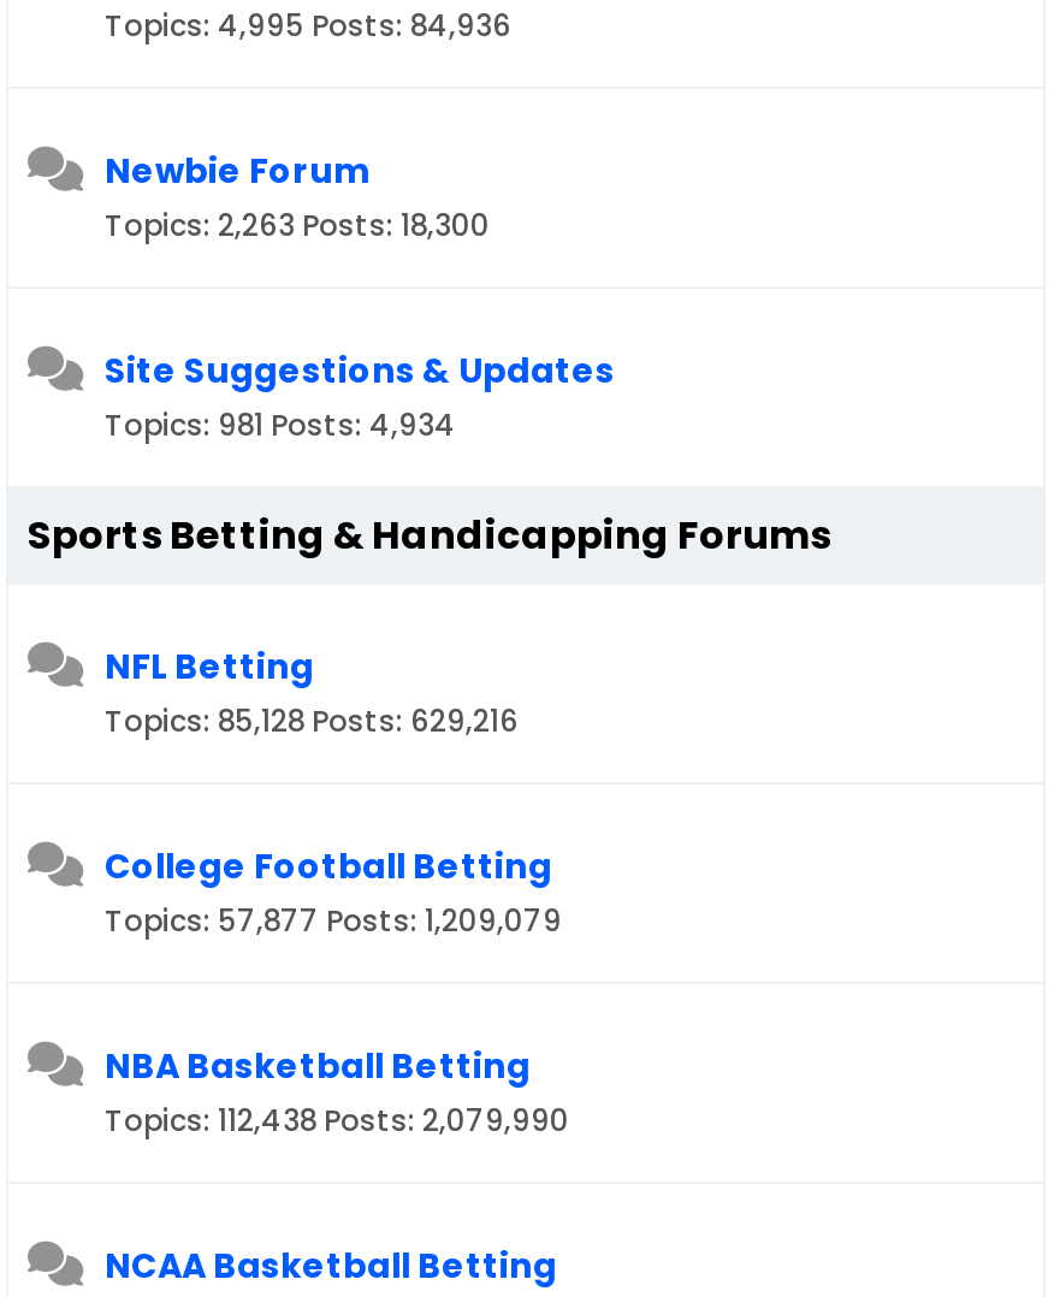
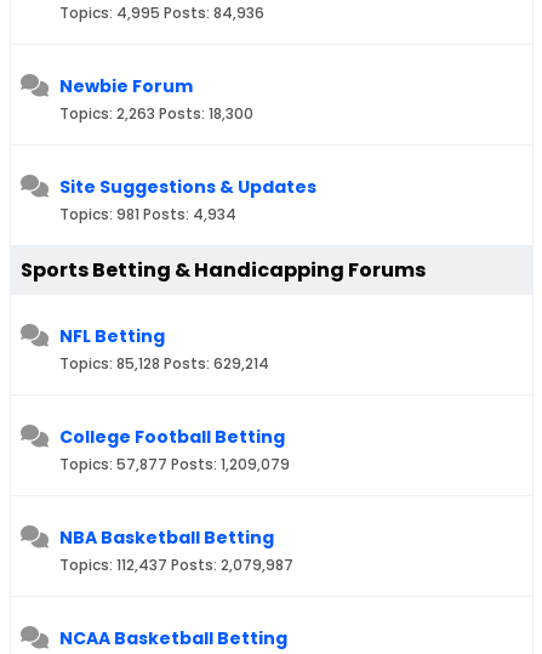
[105,700,519,741] Topics: 85,128 Posts: 629,216 -> [59,353,269,374] Topics: 85,128 Posts: 629,214
[105,1100,569,1141] Topics: 112,438 Posts: 2,079,990 -> [59,555,293,575] Topics: 112,437 Posts: 2,079,987

